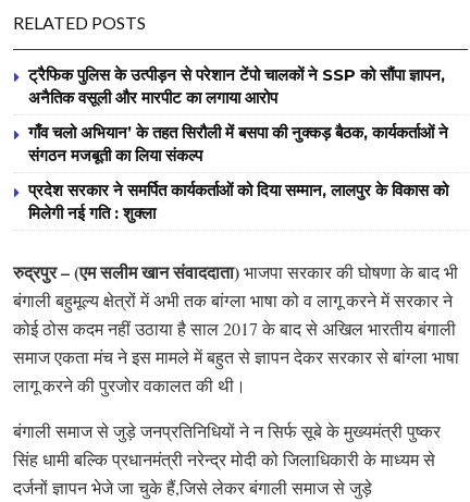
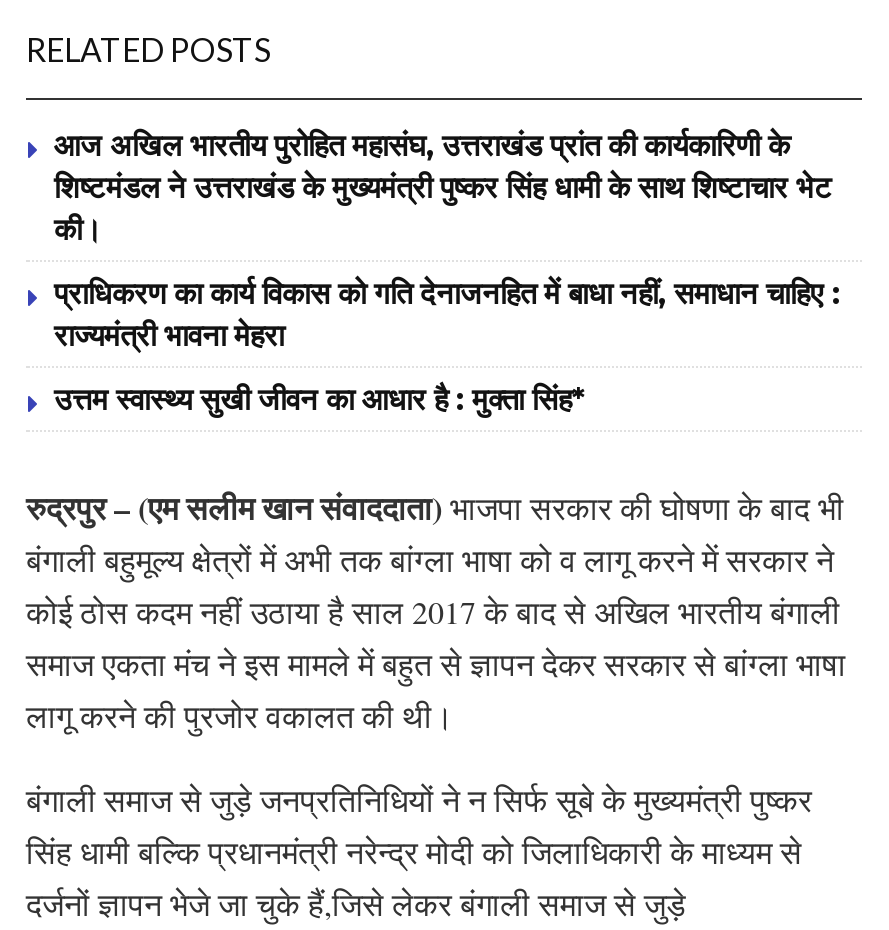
[28,64,445,108] ट्रैफिक पुलिस के उत्पीड़न से परेशान टेंपो चालकों ने SSP को सौंपा ज्ञापन, | अनैतिक वसूली और मारपीट का लगाया आरोप -> [54,126,832,248] आज अखिल भारतीय पुरोहित महासंघ, उत्तराखंड प्रांत की कार्यकारिणी के | शिष्टमंडल ने उत्तराखंड के मुख्यमंत्री पुष्कर सिंह धामी के साथ शिष्टाचार भेट | की।
[28,122,448,165] गाँव चलो अभियान’ के तहत सिरौली में बसपा की नुक्कड़ बैठक, कार्यकर्ताओं ने | संगठन मजबूती का लिया संकल्प -> [54,274,840,354] प्राधिकरण का कार्य विकास को गति देनाजनहित में बाधा नहीं, समाधान चाहिए : | राज्यमंत्री भावना मेहरा
[28,179,448,223] प्रदेश सरकार ने समर्पित कार्यकर्ताओं को दिया सम्मान, लालपुर के विकास को | मिलेगी नई गति : शुक्ला -> [54,380,586,418] उत्तम स्वास्थ्य सुखी जीवन का आधार है : मुक्ता सिंह*

